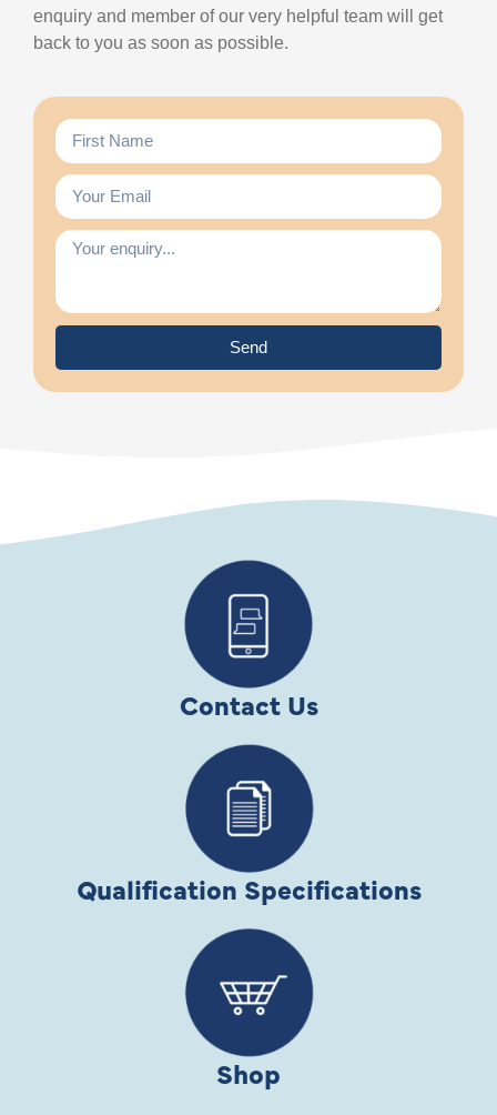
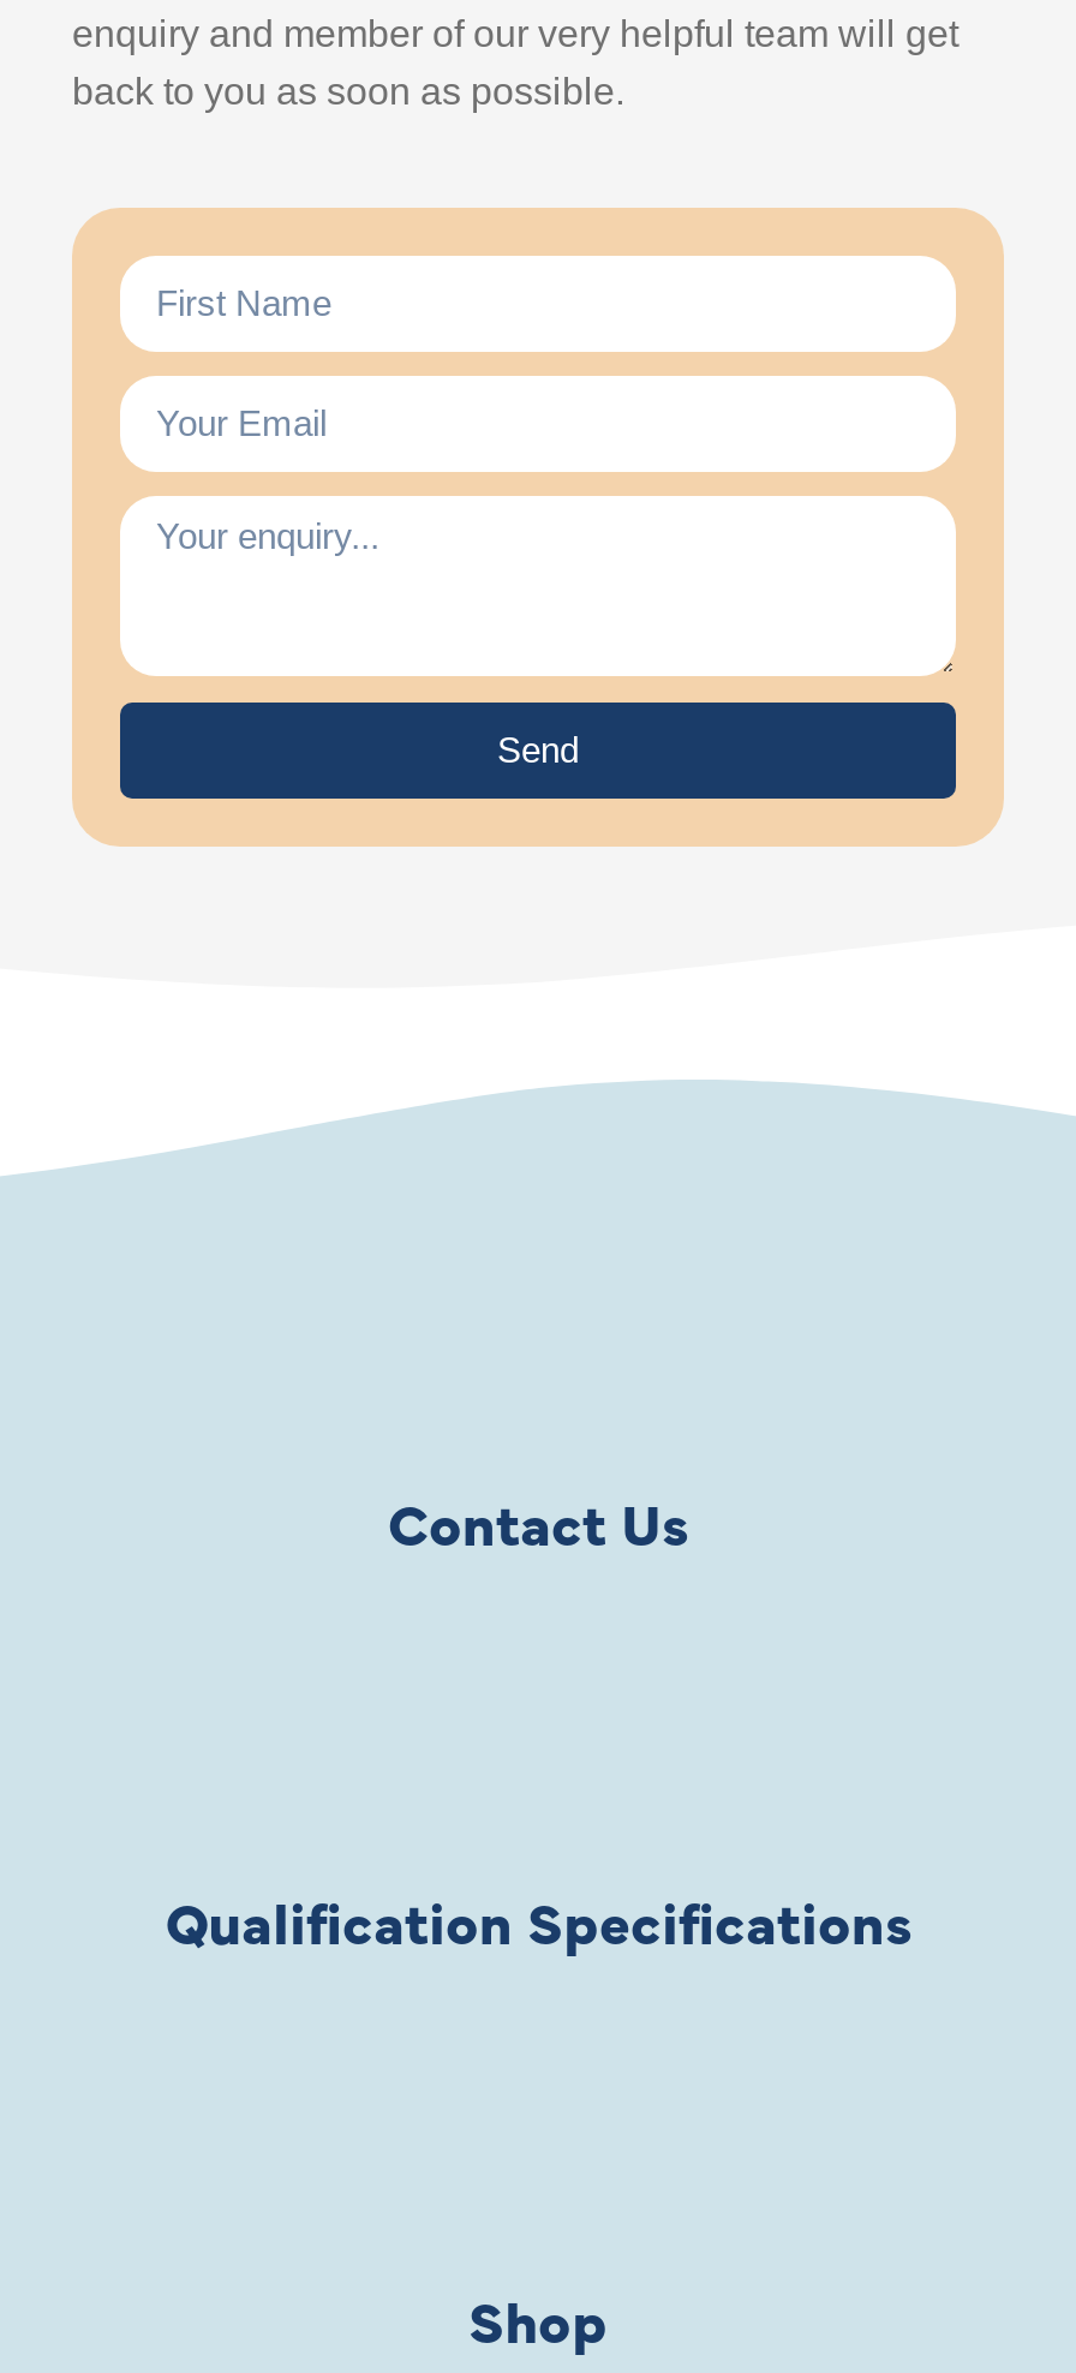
[184,560,314,683] [image] -> none
[184,744,314,867] [image] -> none
[184,927,314,1052] [image] -> none

